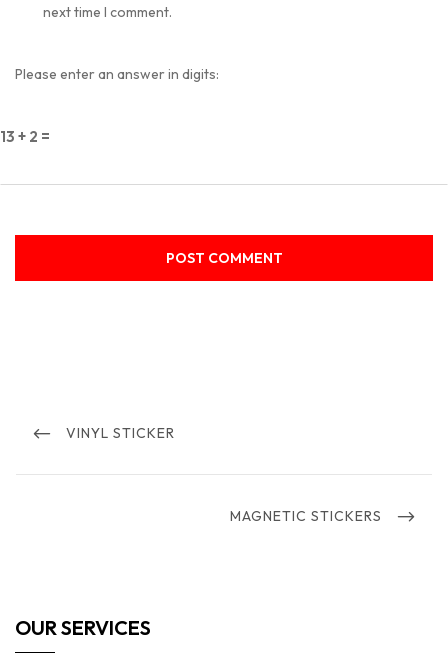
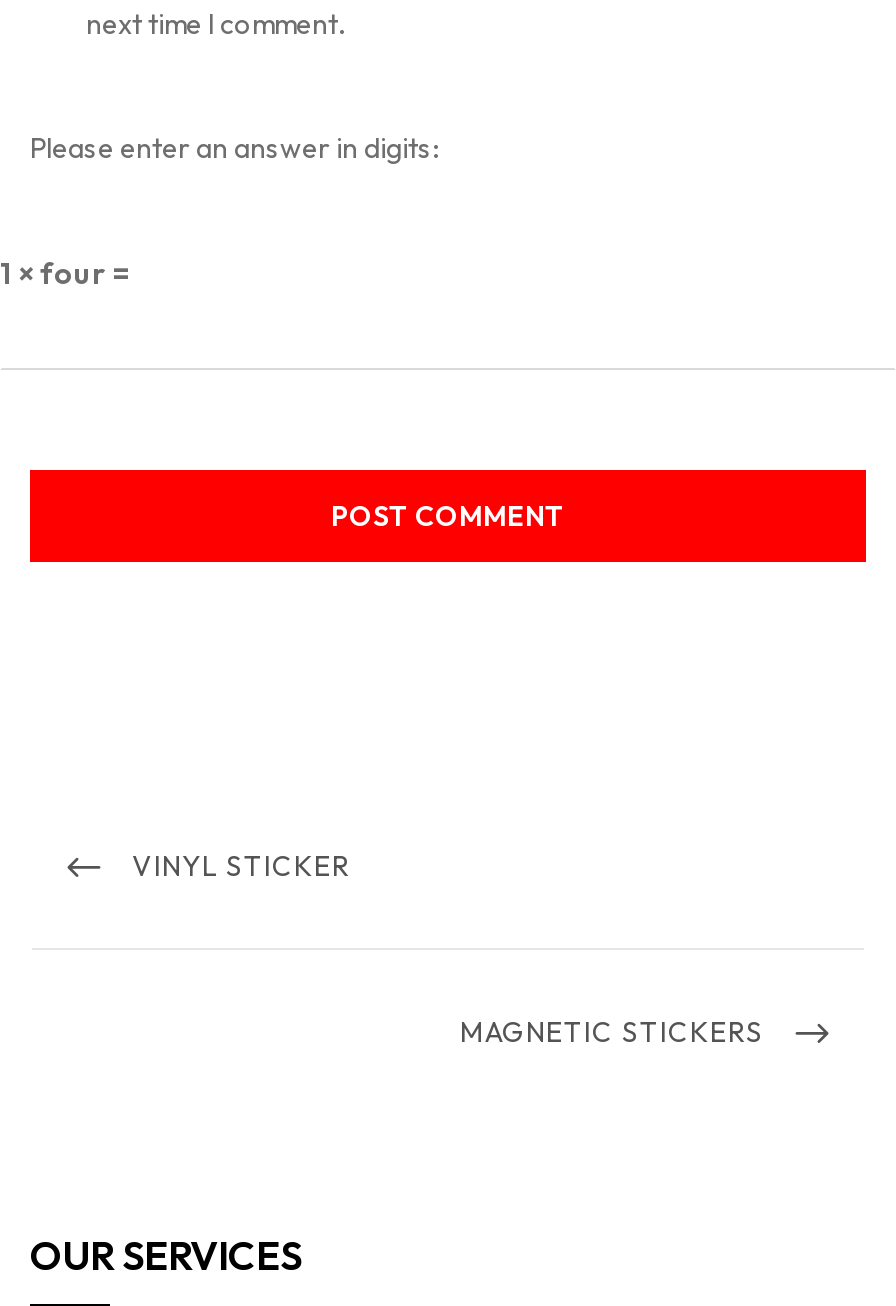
[0,126,50,145] 13 + 2 = -> [0,253,130,291] 1 × four =

